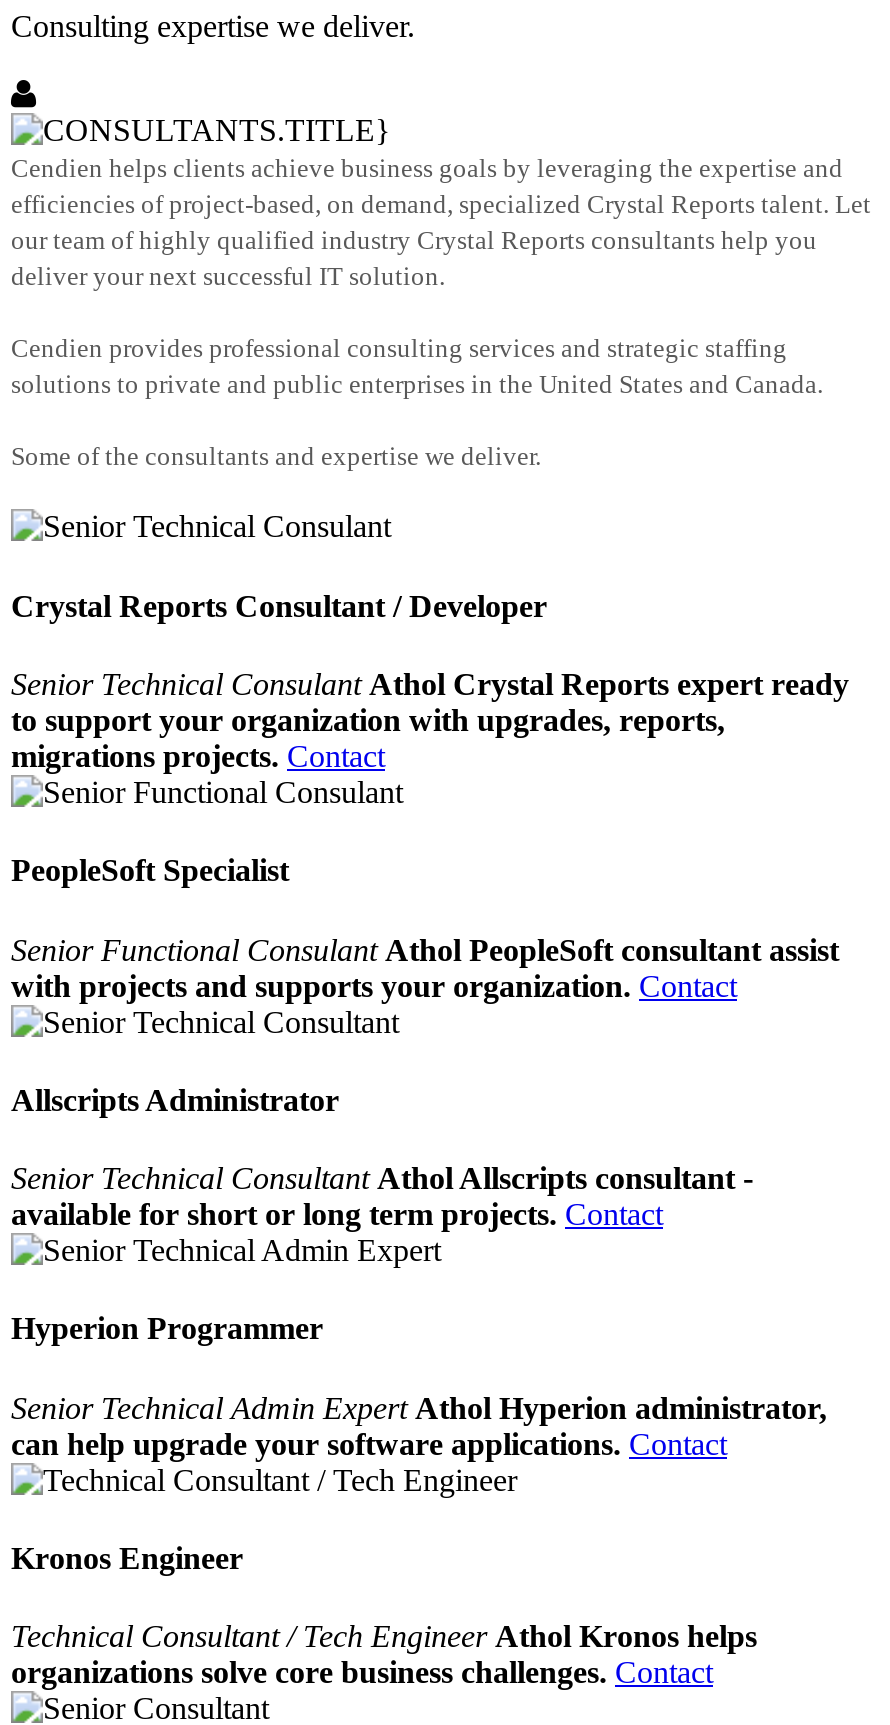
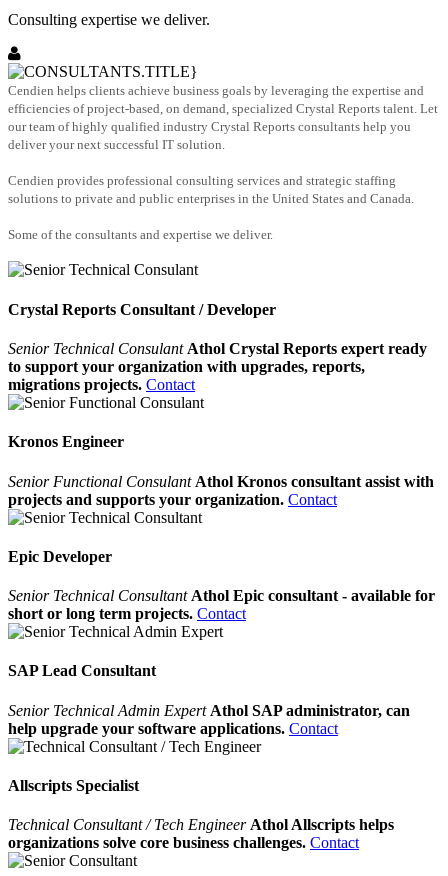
[11,854,839,1460] PeopleSoft Specialist | Senior Functional Consulant Athol PeopleSoft consultant assist | with projects and supports your organization. Contact | Allscripts Administrator | Senior Technical Consultant Athol Allscripts consultant - | available for short or long term projects. Contact | Hyperion Programmer | Senior Technical Admin Expert Athol Hyperion administrator, | can help upgrade your software applications. Contact -> none
moved [11,1541,243,1575] -> [8,433,124,450]: Kronos Engineer
[11,1619,757,1653] Technical Consultant / Tech Engineer Athol Kronos helps -> [8,472,435,833] Senior Functional Consulant Athol Kronos consultant assist with | projects and supports your organization. Contact | Epic Developer | Senior Technical Consultant Athol Epic consultant - available for | short or long term projects. Contact | SAP Lead Consultant | Senior Technical Admin Expert Athol SAP administrator, can | help upgrade your software applications. Contact | Allscripts Specialist | Technical Consultant / Tech Engineer Athol Allscripts helps

